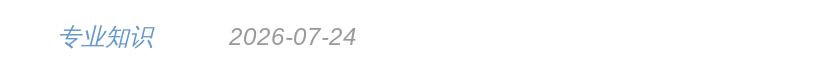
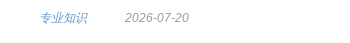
[229,23,357,51] 2026-07-24 -> [125,11,189,25] 2026-07-20

